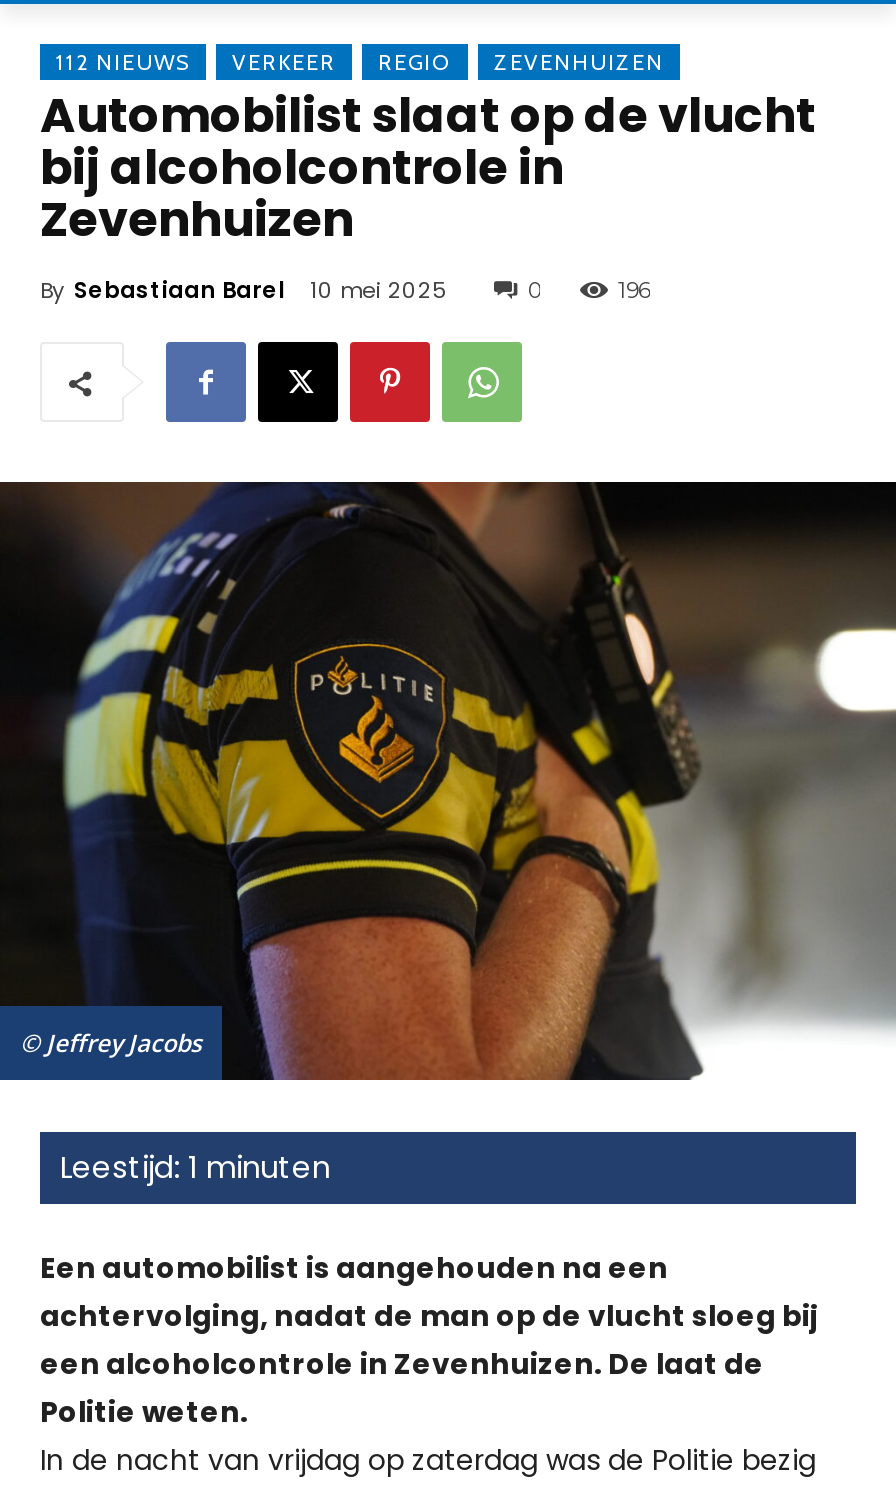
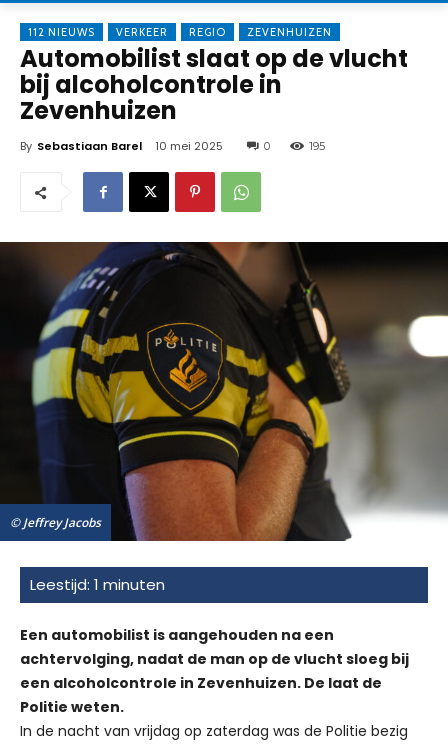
[618,276,650,304] 196 -> [309,139,325,153] 195

